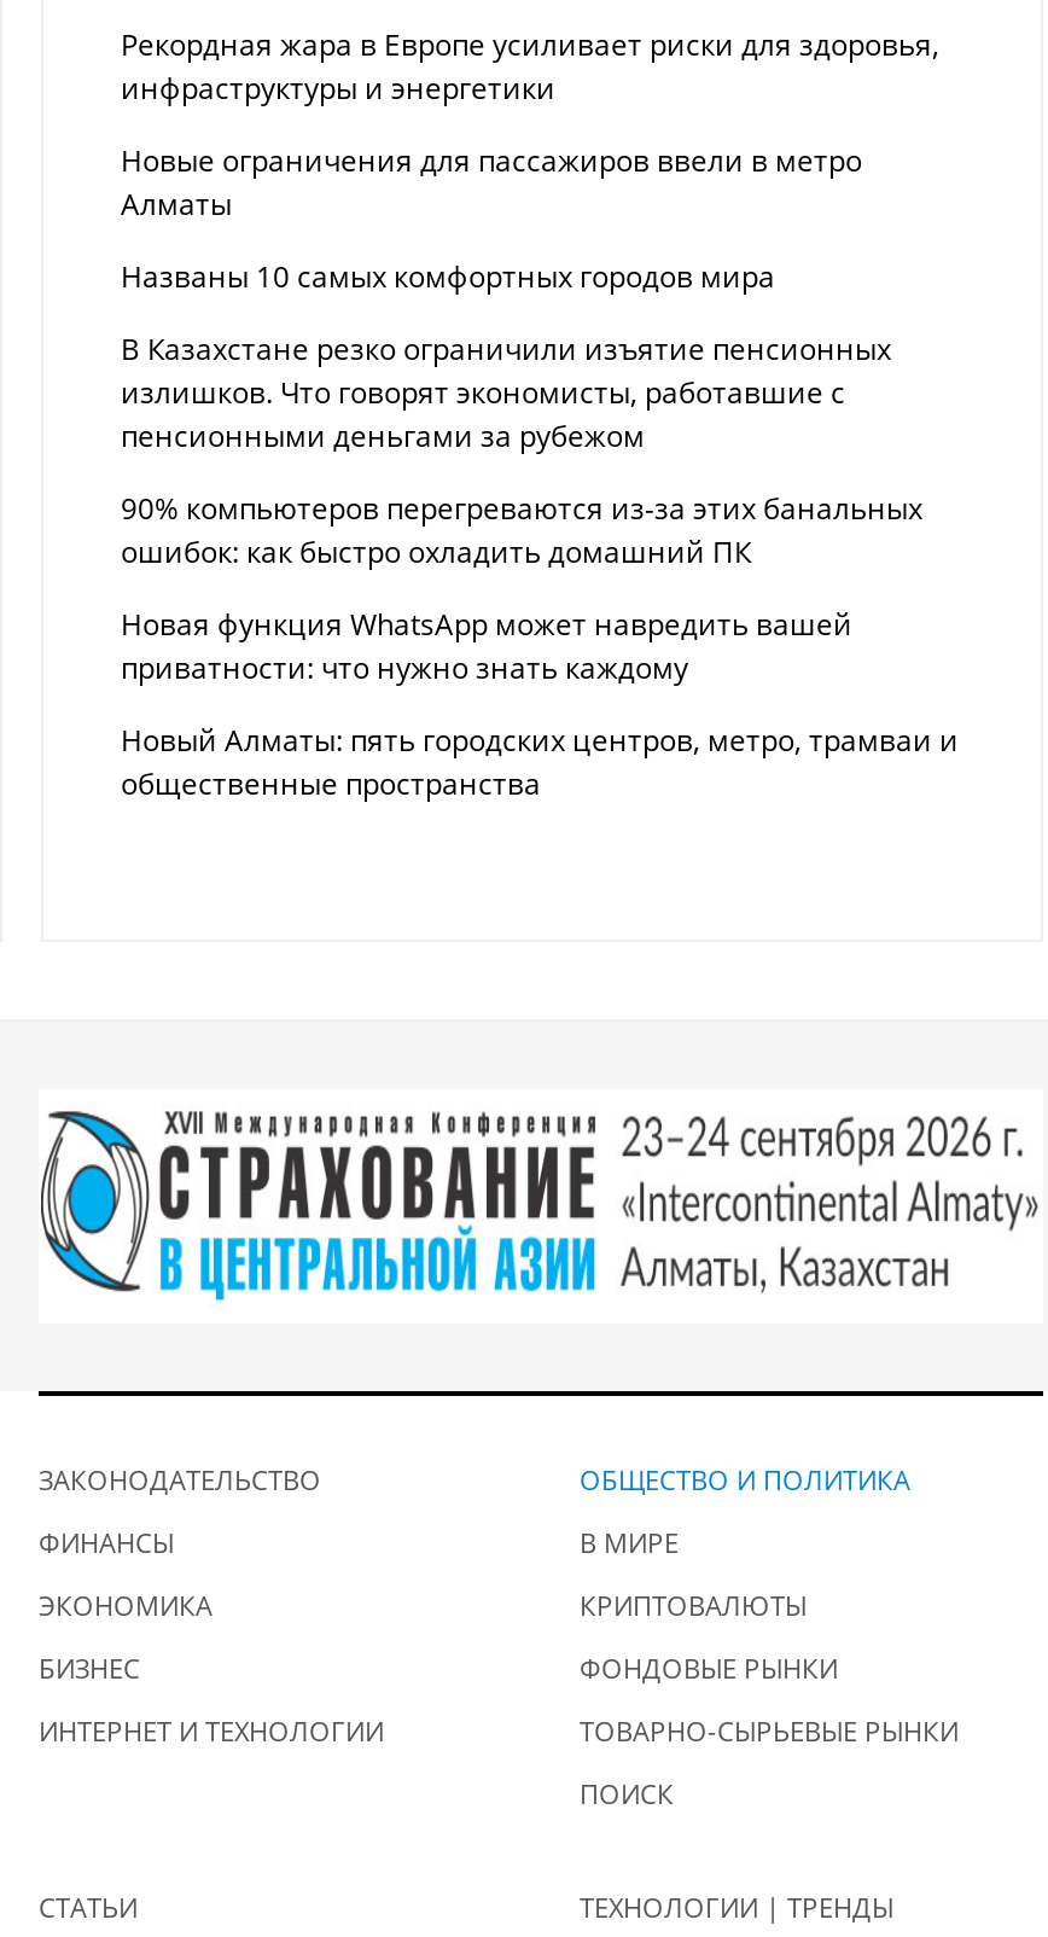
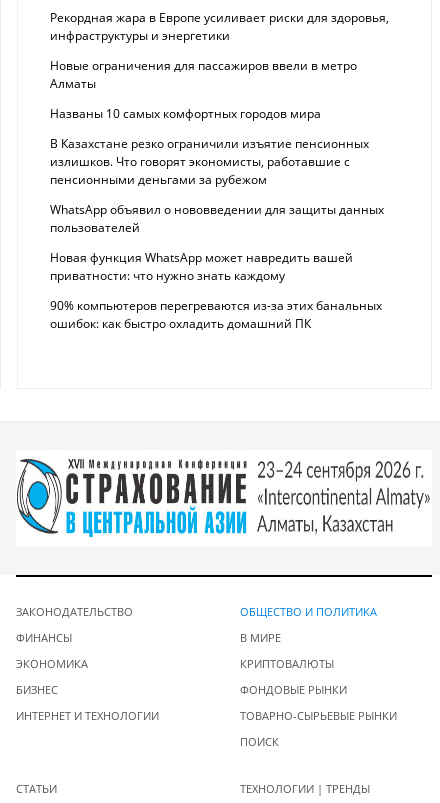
none -> [50,201,384,236] WhatsApp объявил о нововведении для защиты данных | пользователей
moved [121,487,922,572] -> [50,297,382,332]: 90% компьютеров перегреваются из-за этих банальных | ошибок: как быстро охладить домашний ПК
[121,719,959,804] Новый Алматы: пять городских центров, метро, трамваи и | общественные пространства -> none

